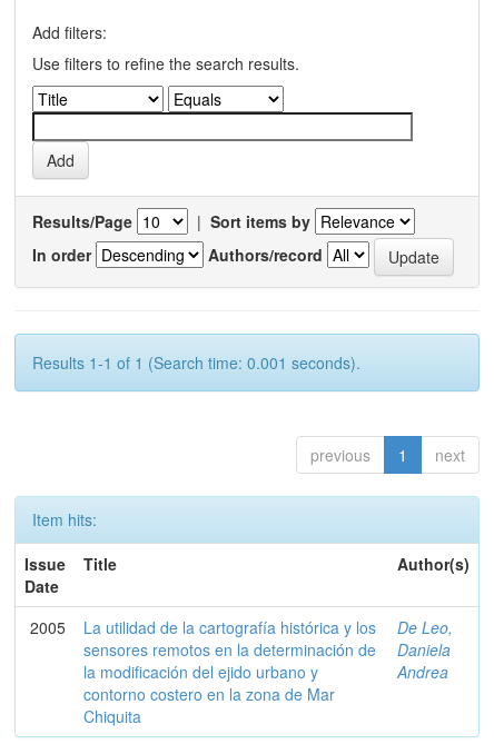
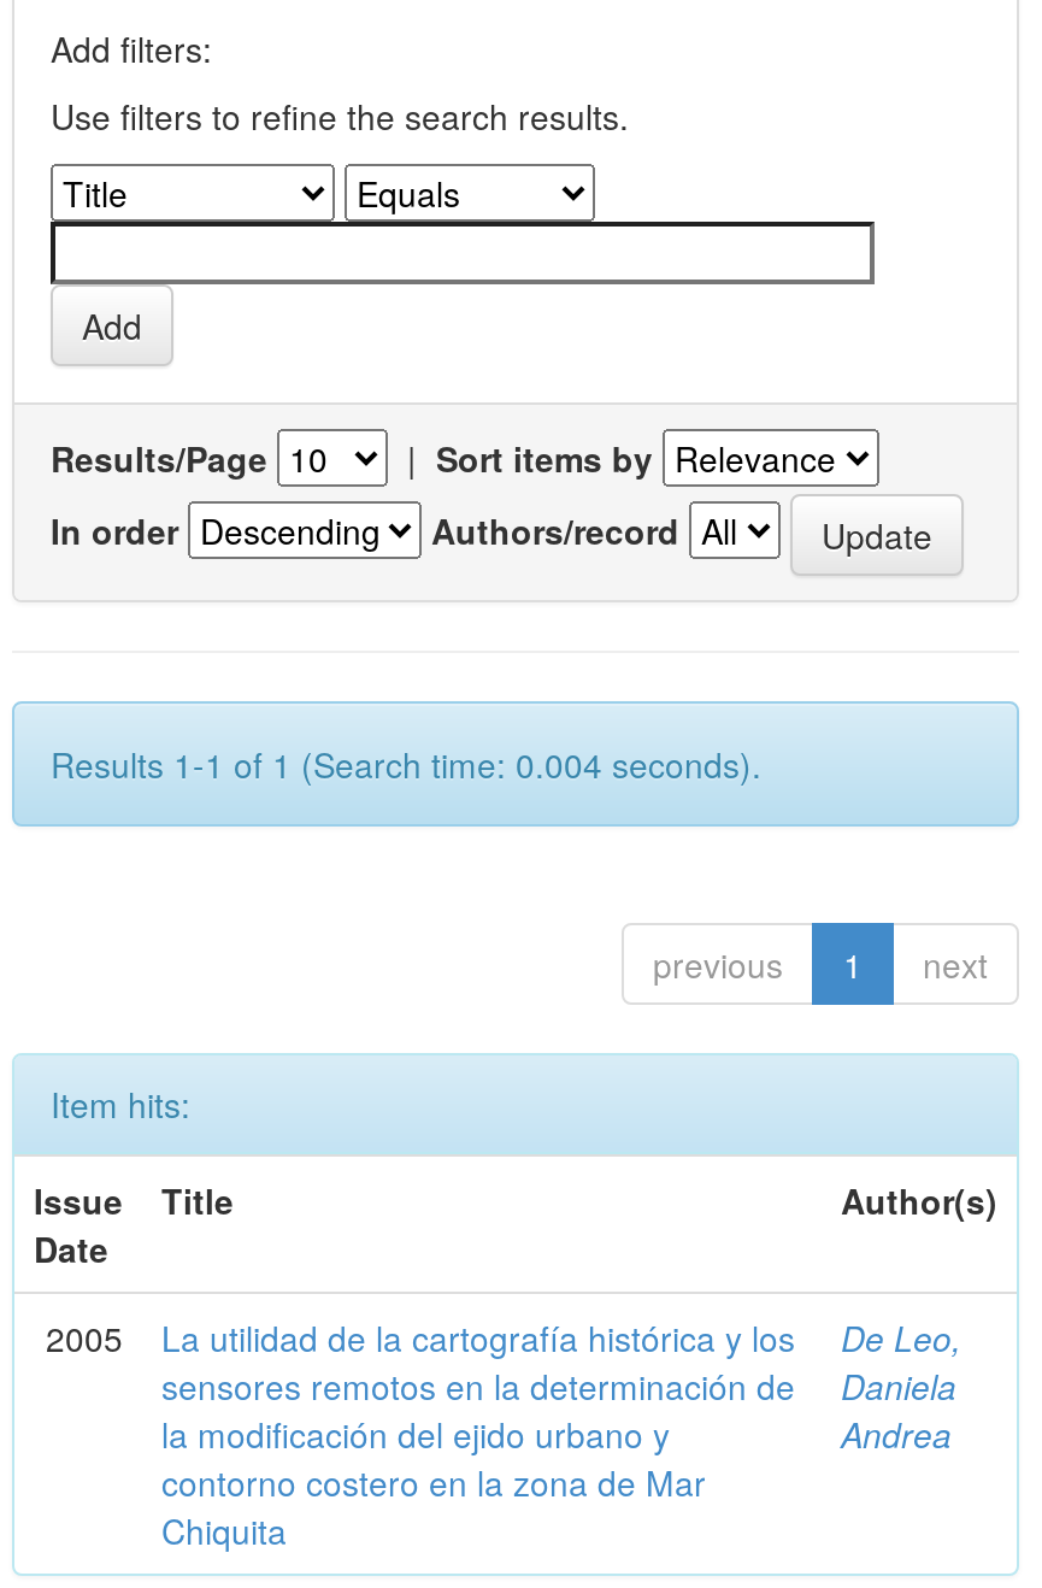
[32,351,360,374] Results 1-1 of 1 (Search time: 0.001 seconds). -> [51,740,761,788] Results 1-1 of 1 (Search time: 0.004 seconds).

